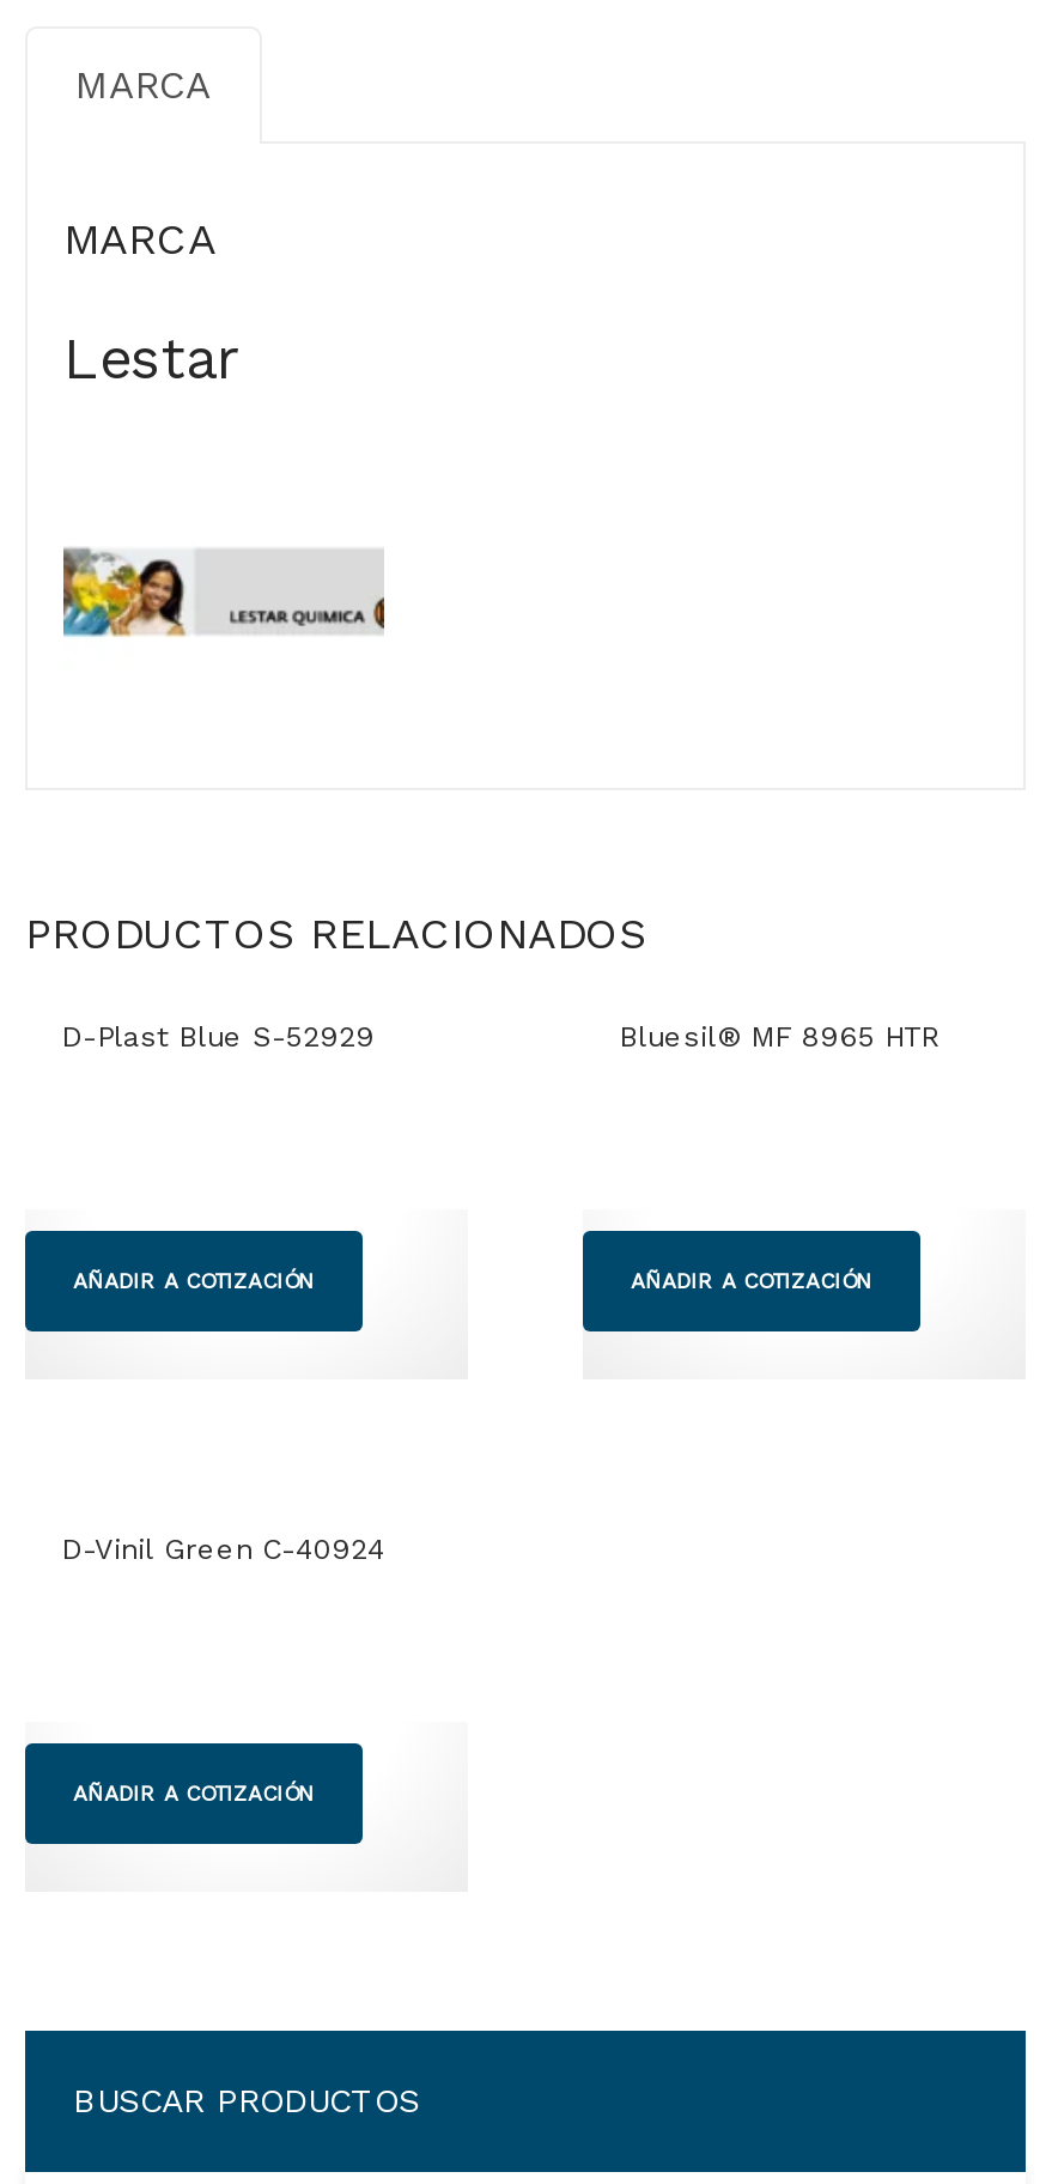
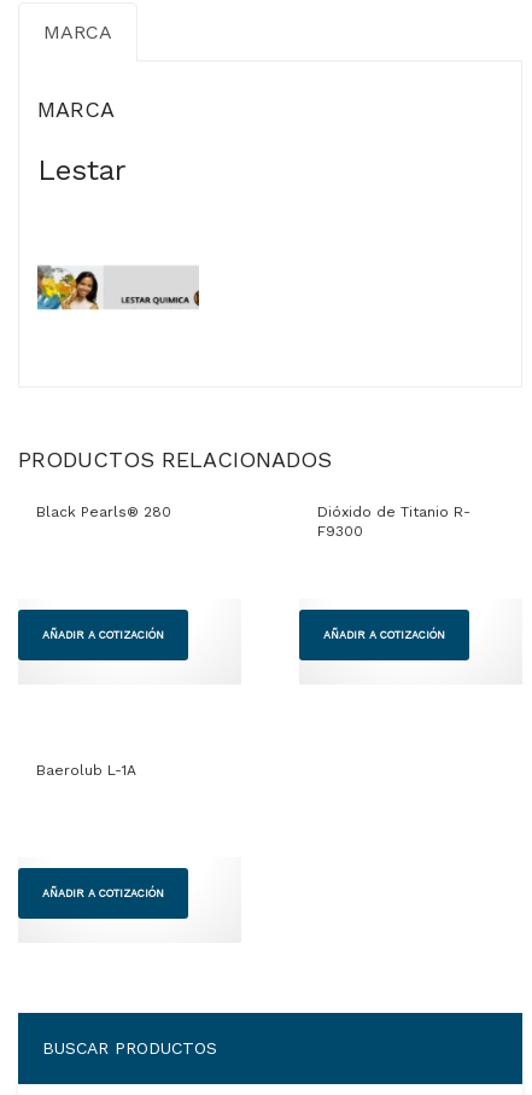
[61,1020,375,1054] D-Plast Blue S-52929 -> [36,504,171,520] Black Pearls® 280
[619,1020,939,1054] Bluesil® MF 8965 HTR -> [317,504,470,540] Dióxido de Titanio R- | F9300
[61,1533,384,1566] D-Vinil Green C-40924 -> [36,762,136,779] Baerolub L-1A

